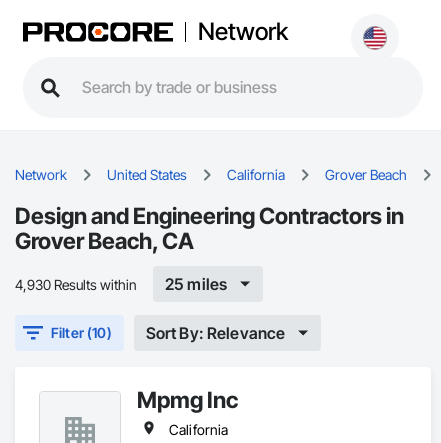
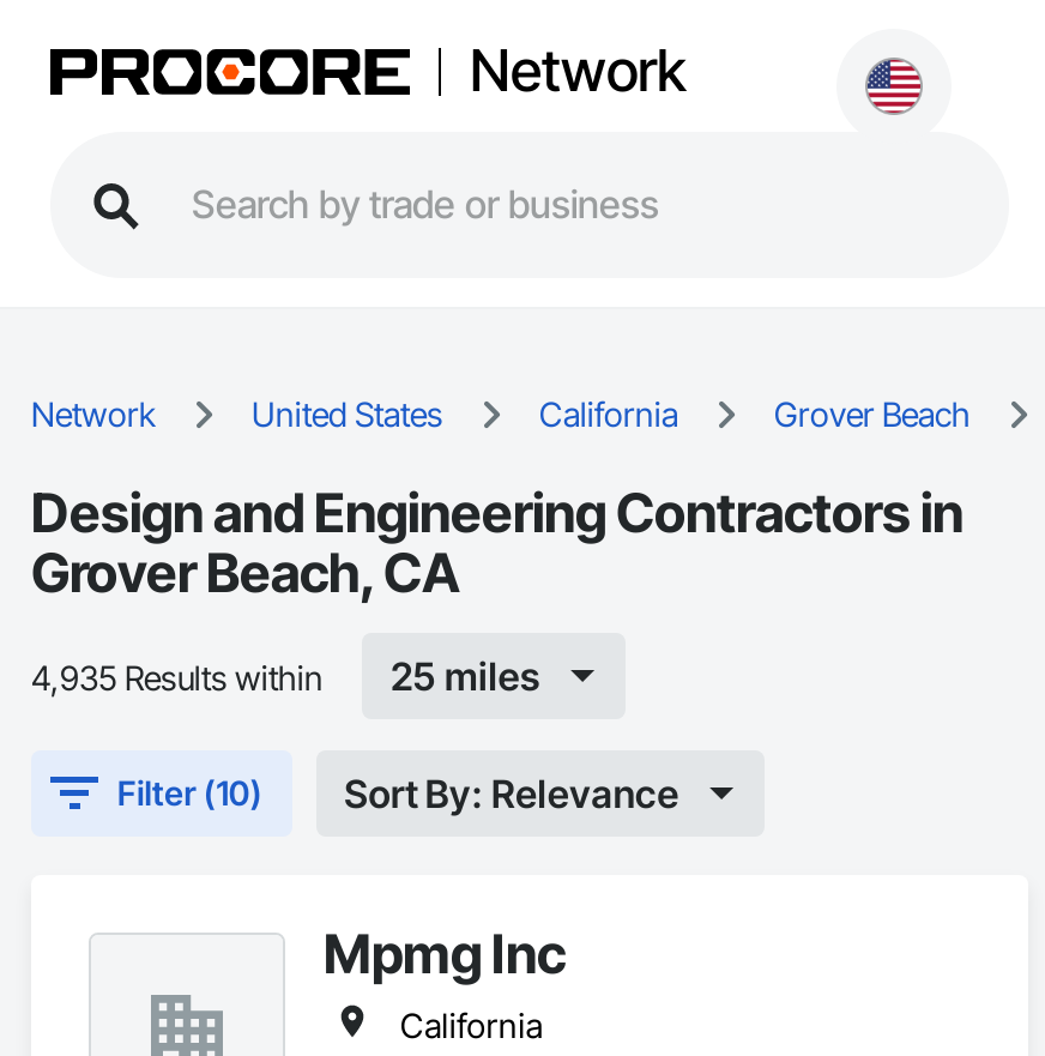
[15,275,137,292] 4,930 Results within -> [31,656,324,696] 4,935 Results within

